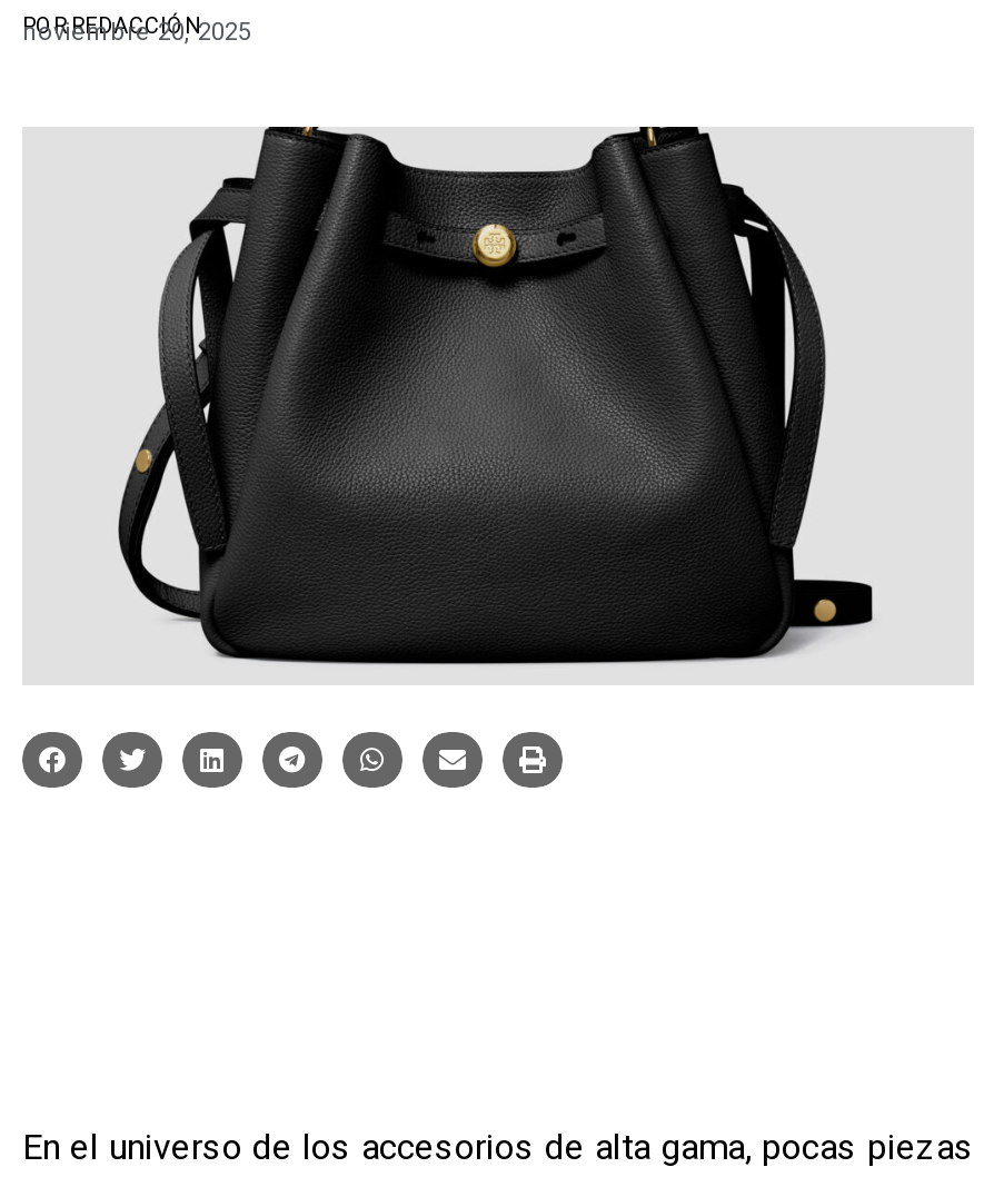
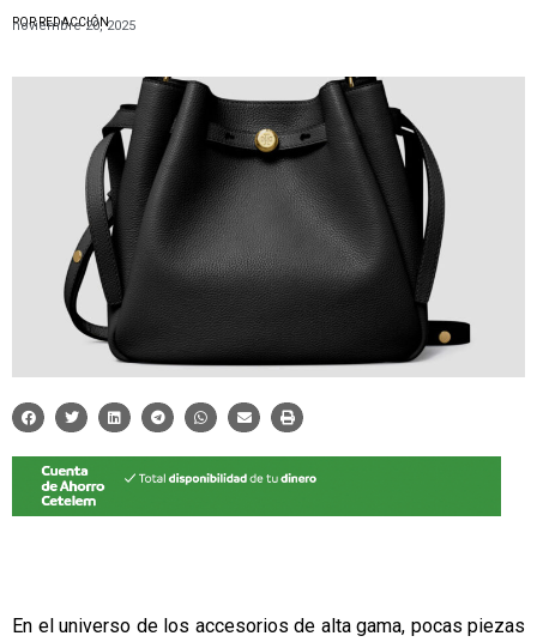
none -> [11,455,502,517] [image]

